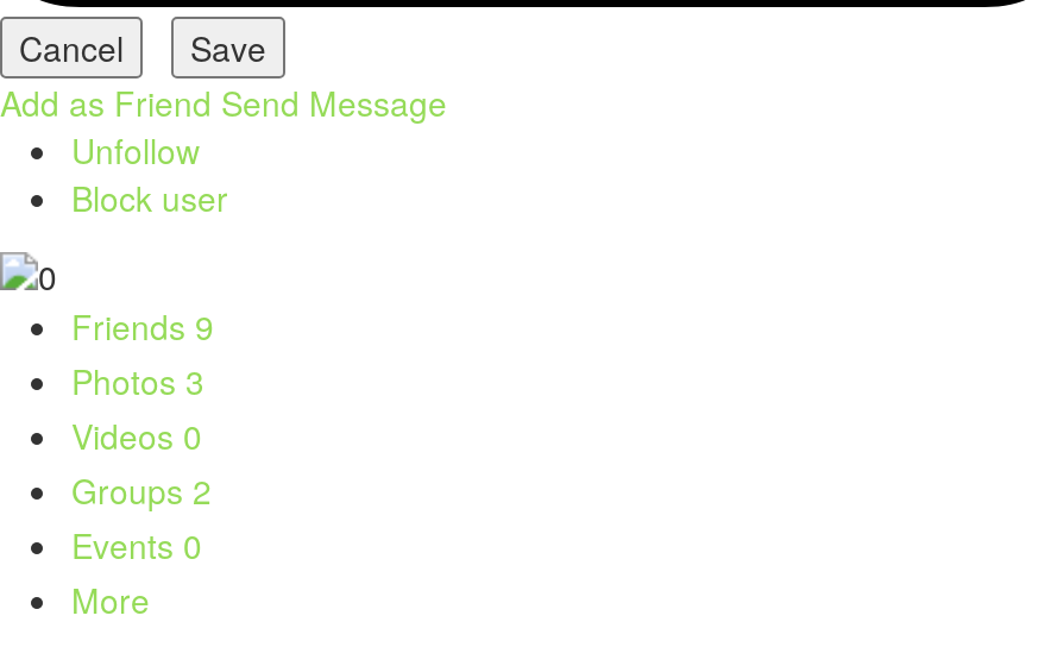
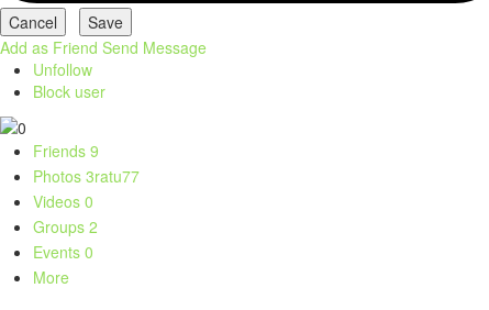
[71,356,204,404] Photos 3 -> [33,165,140,187] Photos 3ratu77

